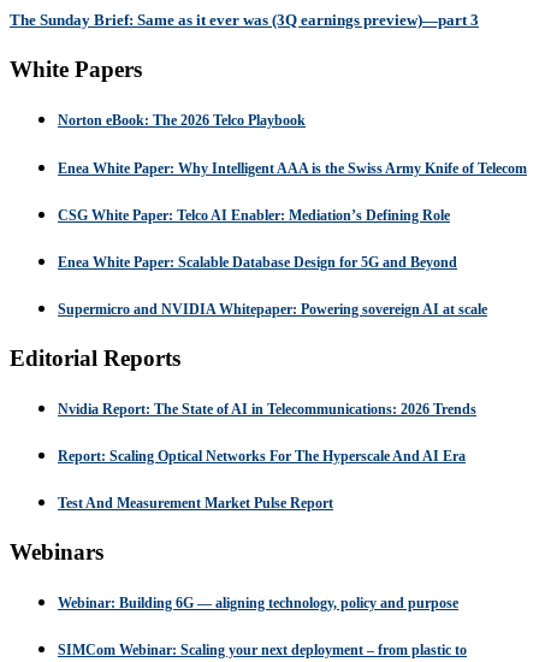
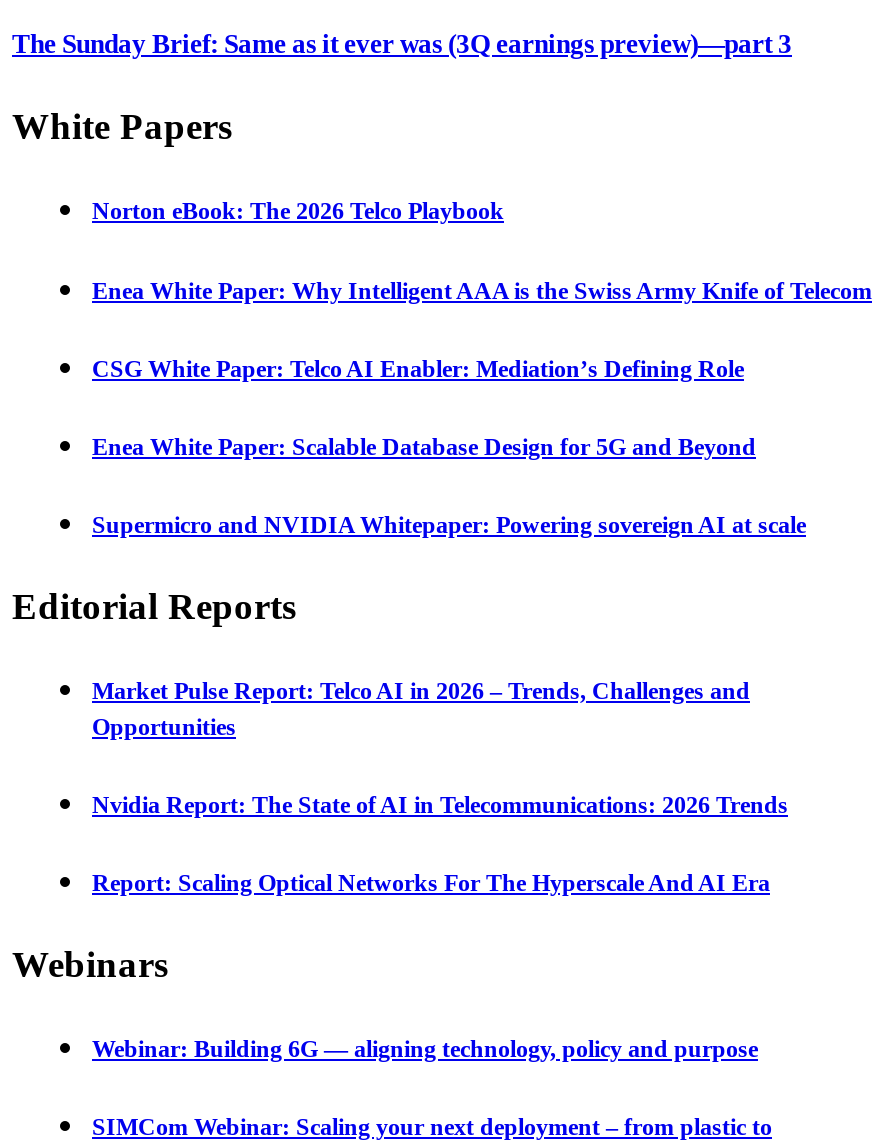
none -> [92,677,750,741] Market Pulse Report: Telco AI in 2026 – Trends, Challenges and | Opportunities
moved [58,401,476,465] -> [92,791,788,898]: Nvidia Report: The State of AI in Telecommunications: 2026 Trends | Report: Scaling Optical Networks For The Hyperscale And AI Era
[58,495,333,512] Test And Measurement Market Pulse Report -> none

